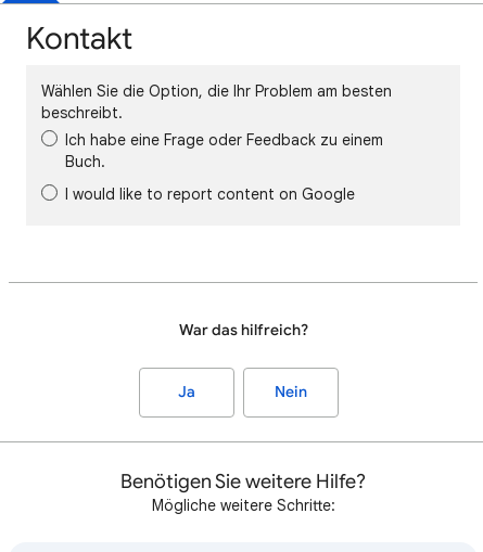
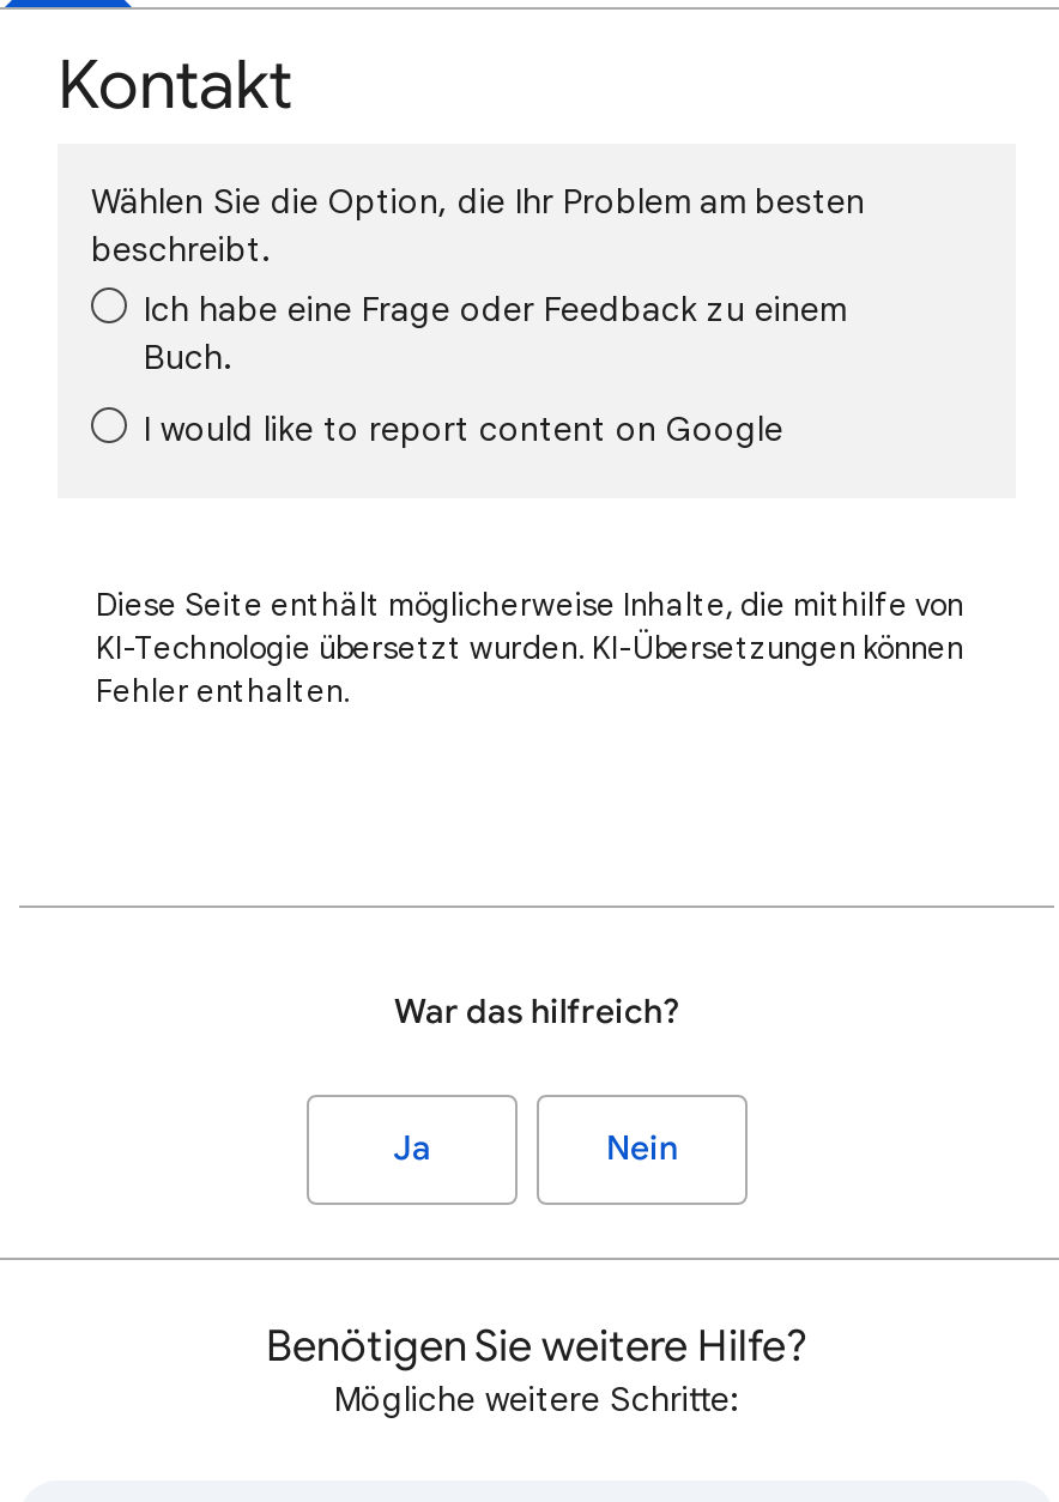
none -> [96,585,963,711] Diese Seite enthält möglicherweise Inhalte, die mithilfe von | KI-Technologie übersetzt wurden. KI-Übersetzungen können | Fehler enthalten.

